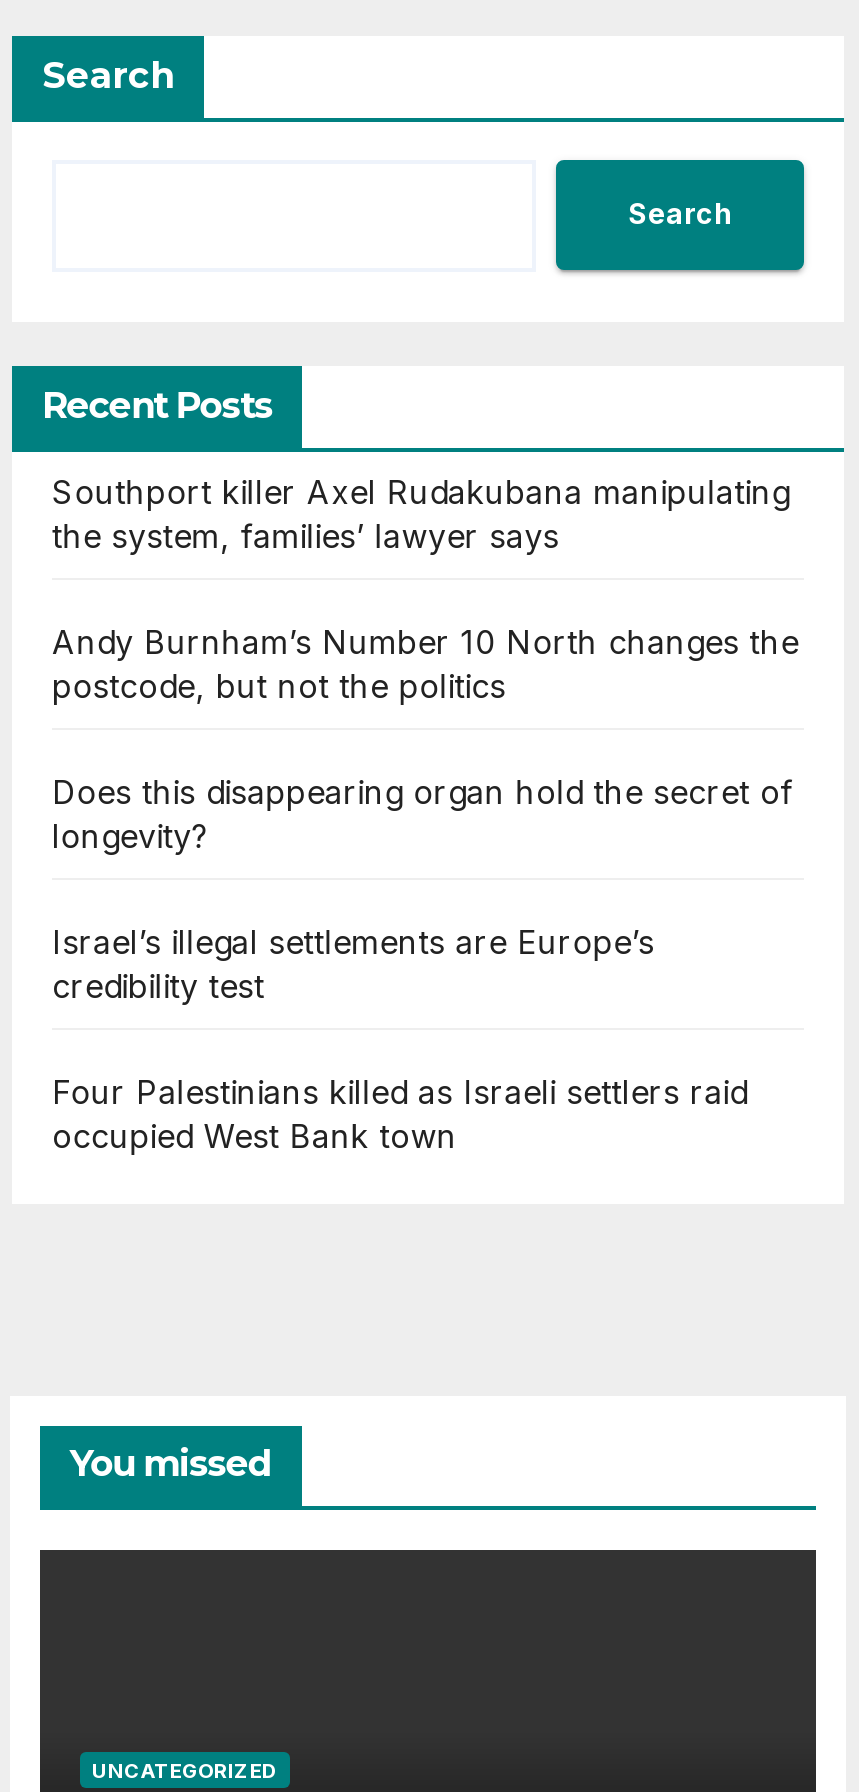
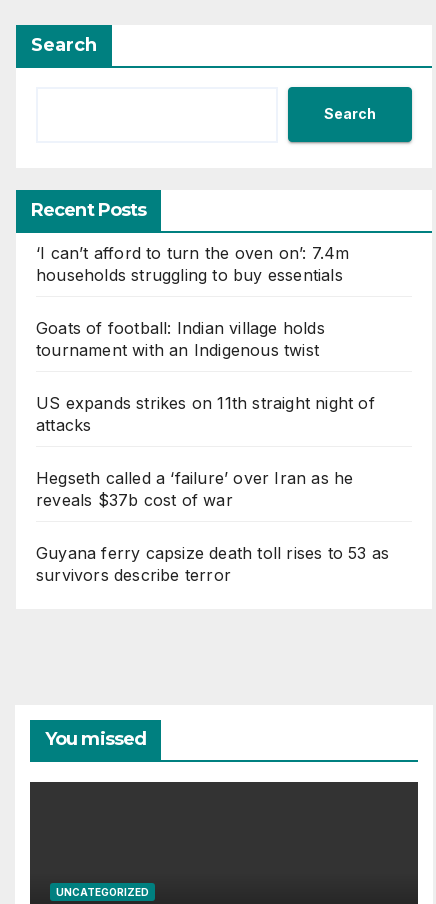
[52,472,790,556] Southport killer Axel Rudakubana manipulating | the system, families’ lawyer says -> [36,243,349,285] ‘I can’t afford to turn the oven on’: 7.4m | households struggling to buy essentials
[52,622,799,706] Andy Burnham’s Number 10 North changes the | postcode, but not the politics -> [36,318,325,360] Goats of football: Indian village holds | tournament with an Indigenous twist
[52,772,793,856] Does this disappearing organ hold the secret of | longevity? -> [36,393,375,435] US expands strikes on 11th straight night of | attacks
[52,922,654,1006] Israel’s illegal settlements are Europe’s | credibility test -> [36,468,353,510] Hegseth called a ‘failure’ over Iran as he | reveals $37b cost of war
[52,1072,748,1156] Four Palestinians killed as Israeli settlers raid | occupied West Bank town -> [36,543,389,585] Guyana ferry capsize death toll rises to 53 as | survivors describe terror

